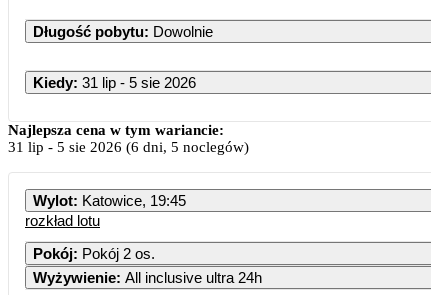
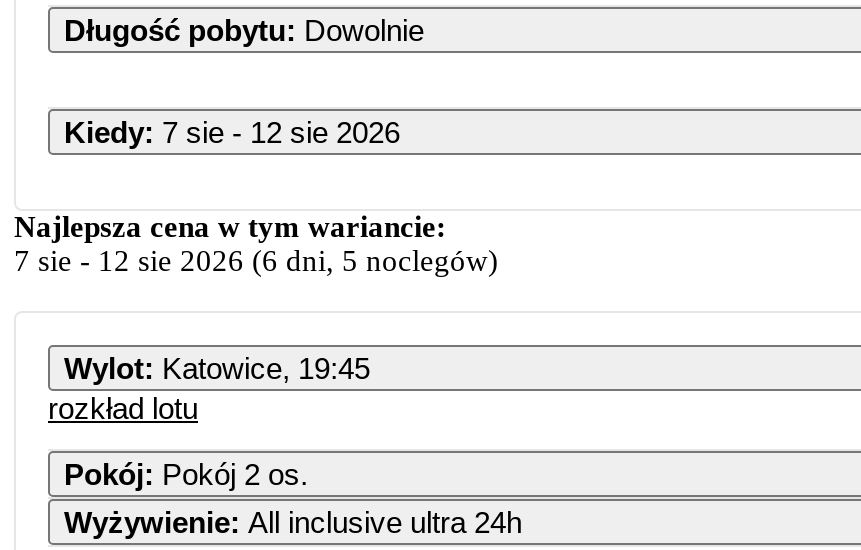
[33,73,196,90] Kiedy: 31 lip - 5 sie 2026 -> [64,114,400,148] Kiedy: 7 sie - 12 sie 2026
[8,138,249,154] 31 lip - 5 sie 2026 (6 dni, 5 noclegów) -> [14,244,498,276] 7 sie - 12 sie 2026 (6 dni, 5 noclegów)

